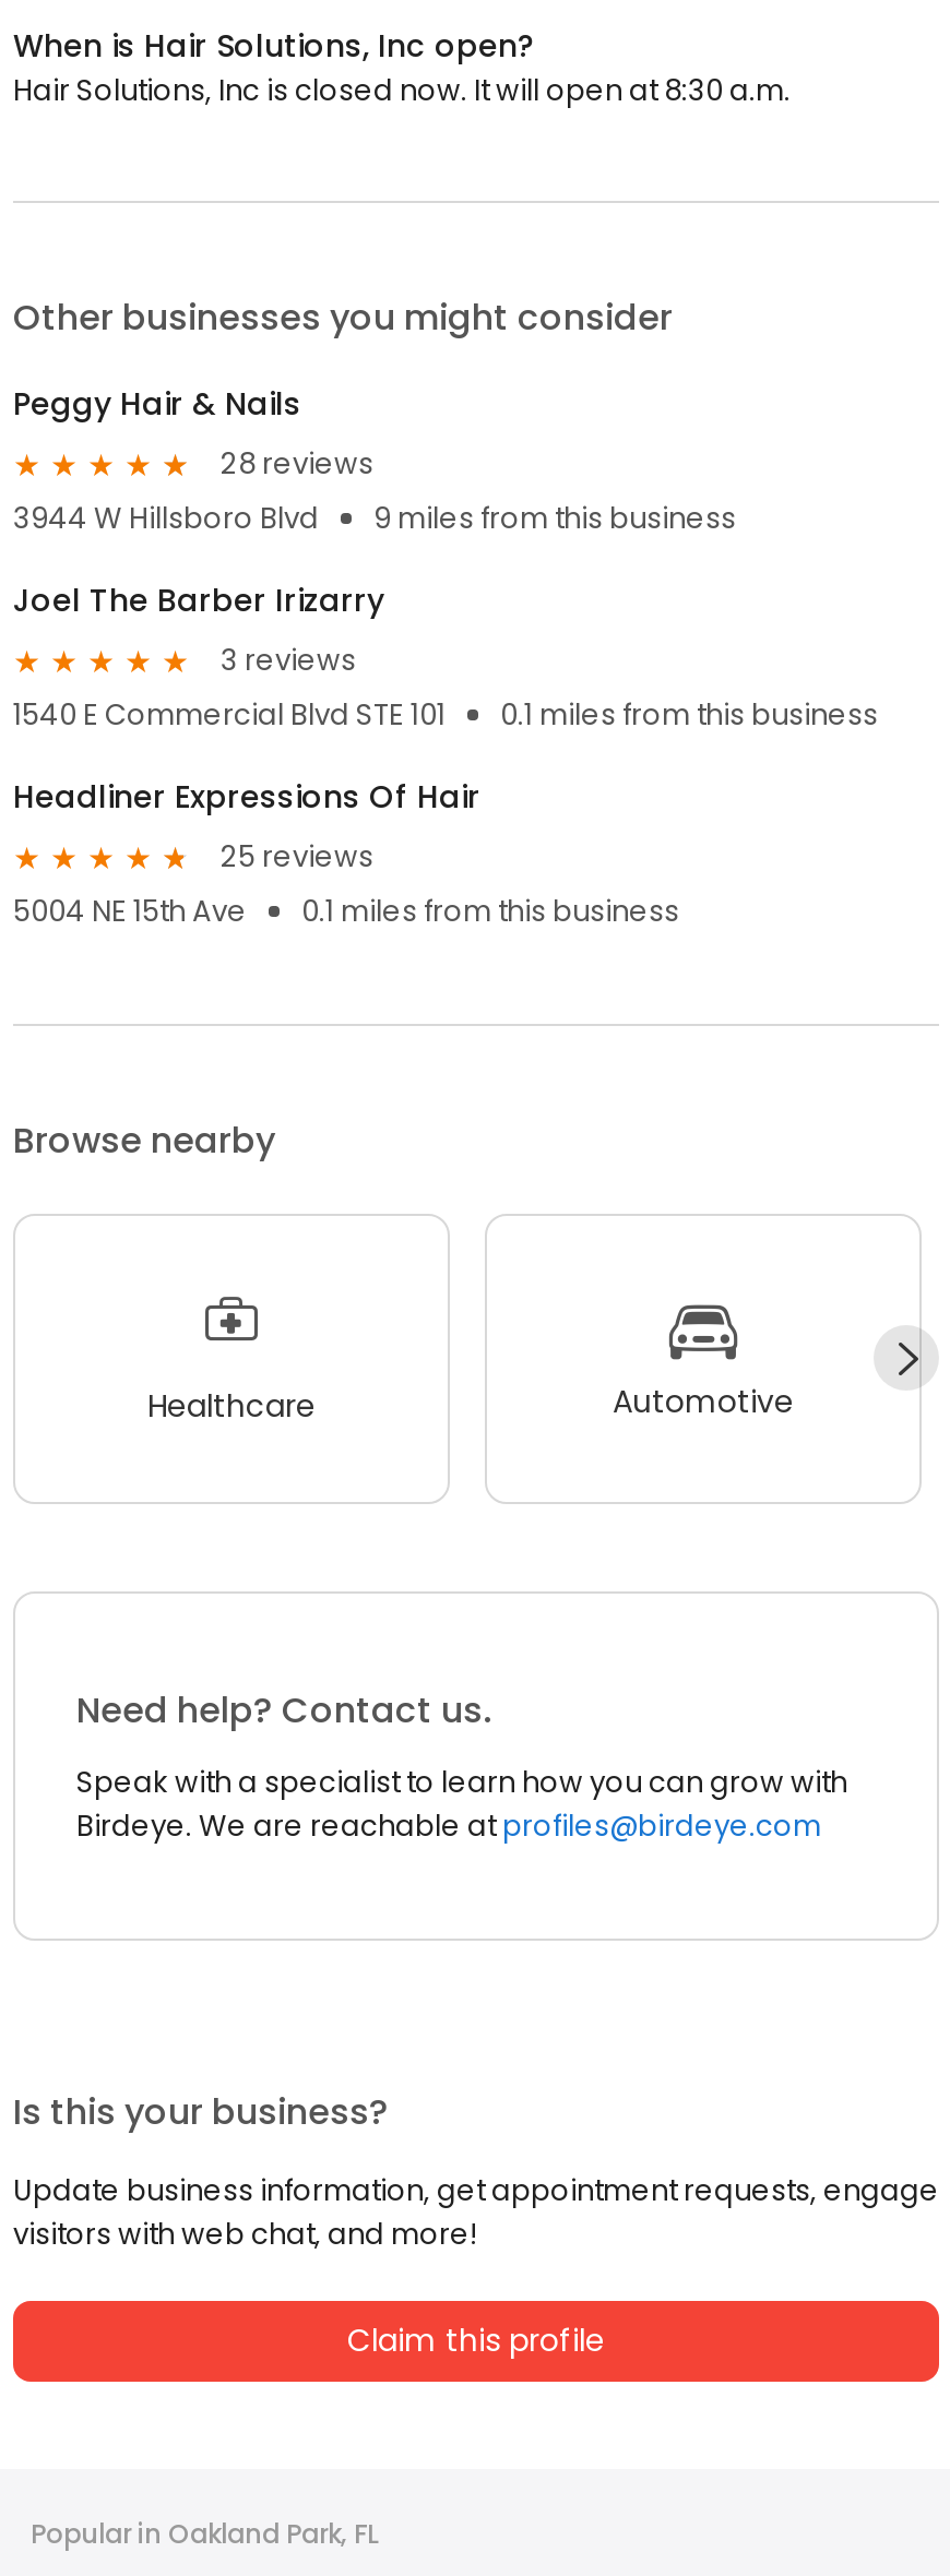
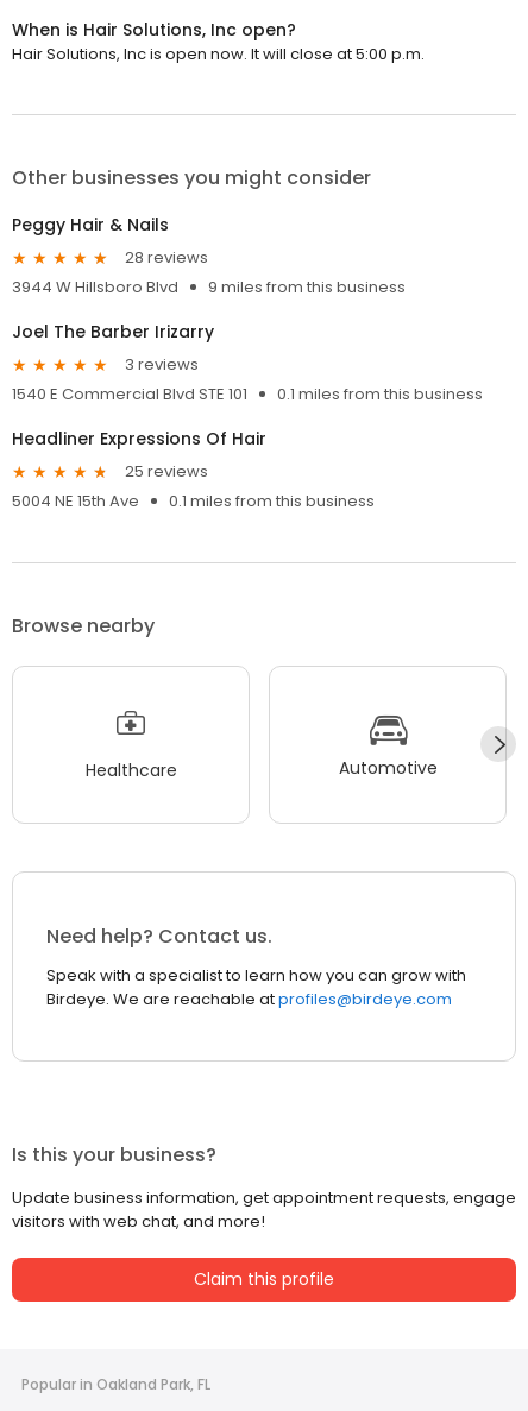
[13,70,791,111] Hair Solutions, Inc is closed now. It will open at 8:30 a.m. -> [12,43,425,65] Hair Solutions, Inc is open now. It will close at 5:00 p.m.

